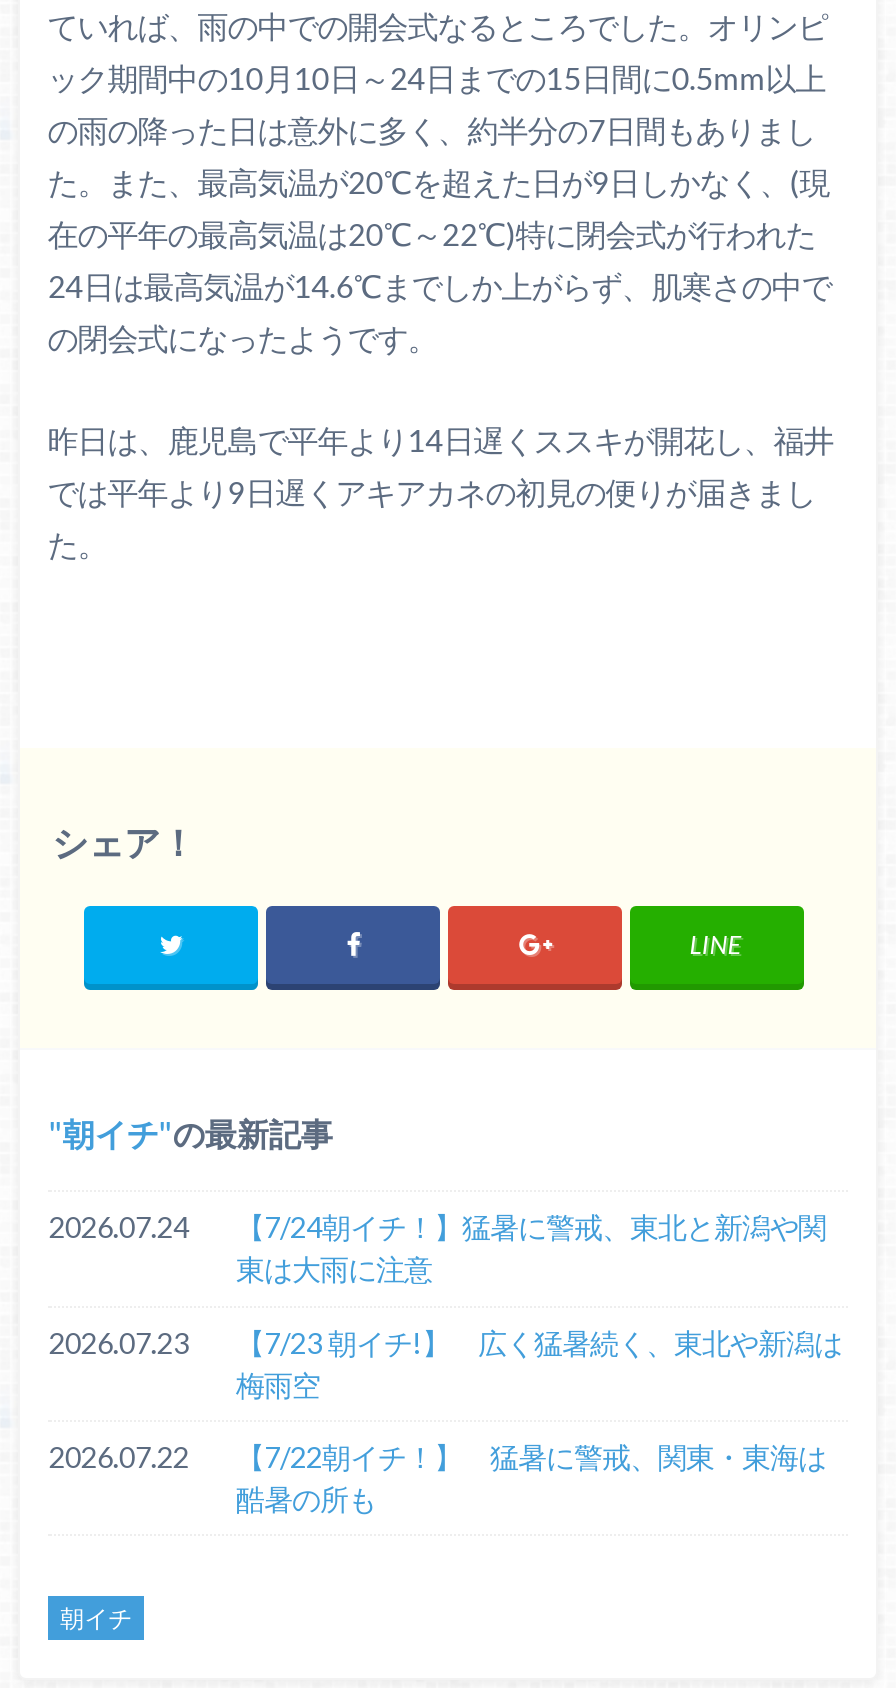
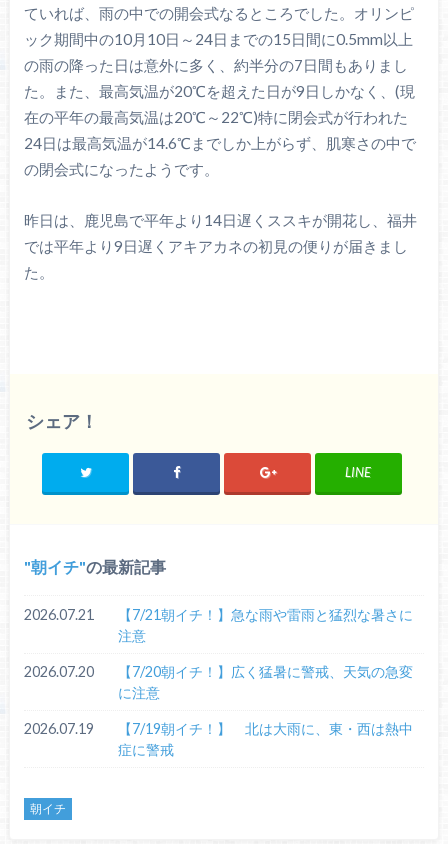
[49,1211,826,1287] 2026.07.24 | 【7/24朝イチ！】猛暑に警戒、東北と新潟や関 | 東は大雨に注意 -> [24,605,413,643] 2026.07.21 | 【7/21朝イチ！】急な雨や雷雨と猛烈な暑さに | 注意
[49,1326,842,1402] 2026.07.23 | 【7/23 朝イチ!】 広く猛暑続く、東北や新潟は | 梅雨空 -> [24,663,413,701] 2026.07.20 | 【7/20朝イチ！】広く猛暑に警戒、天気の急変 | に注意
[49,1441,826,1517] 2026.07.22 | 【7/22朝イチ！】 猛暑に警戒、関東・東海は | 酷暑の所も -> [24,720,413,758] 2026.07.19 | 【7/19朝イチ！】 北は大雨に、東・西は熱中 | 症に警戒

